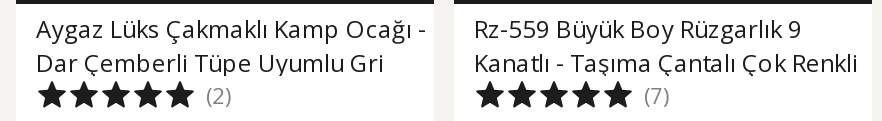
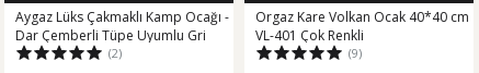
[474,12,858,109] Rz-559 Büyük Boy Rüzgarlık 9 | Kanatlı - Taşıma Çantalı Çok Renkli | (7) -> [255,8,469,60] Orgaz Kare Volkan Ocak 40*40 cm | VL-401 Çok Renkli | (9)

